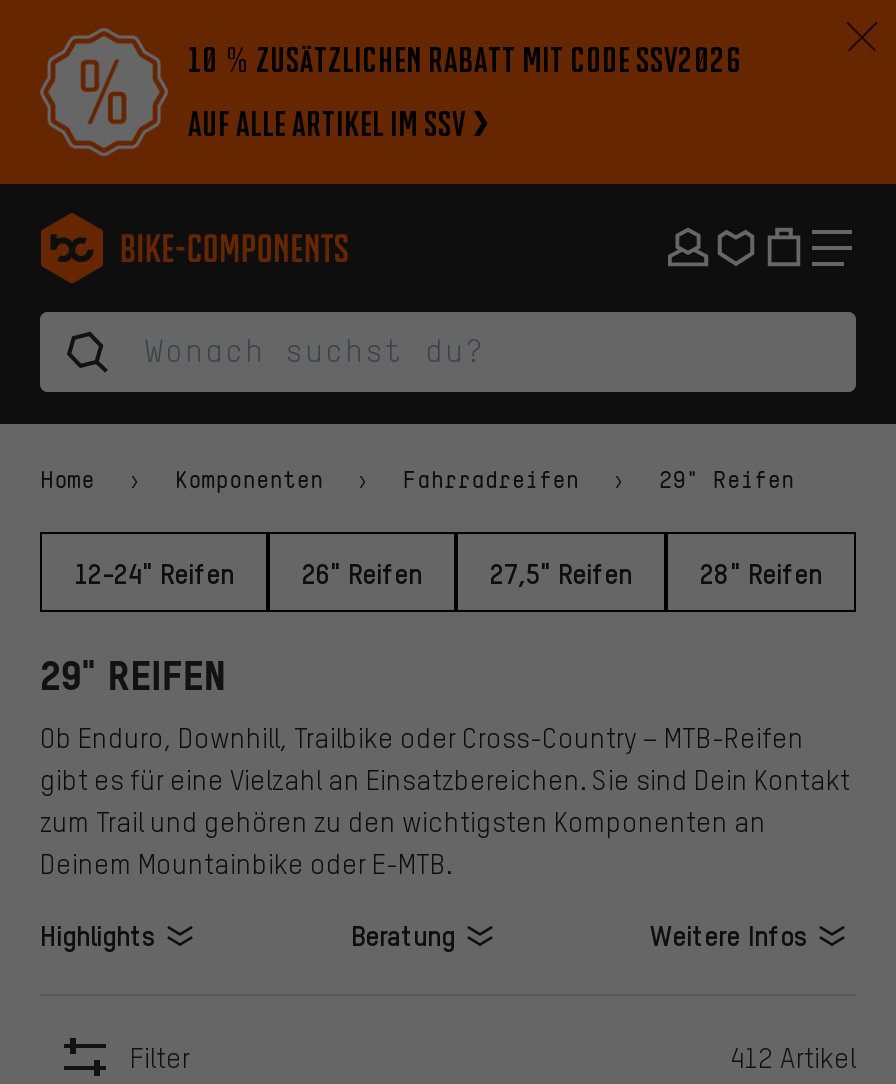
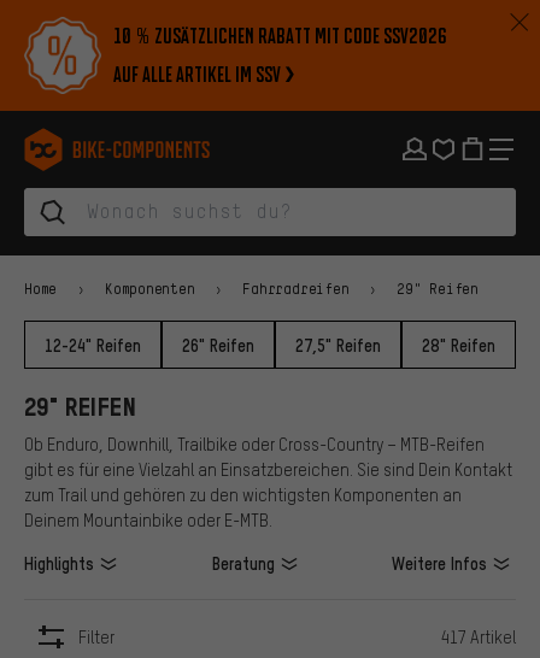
[730,1040,856,1074] 412 Artikel -> [441,627,516,647] 417 Artikel

